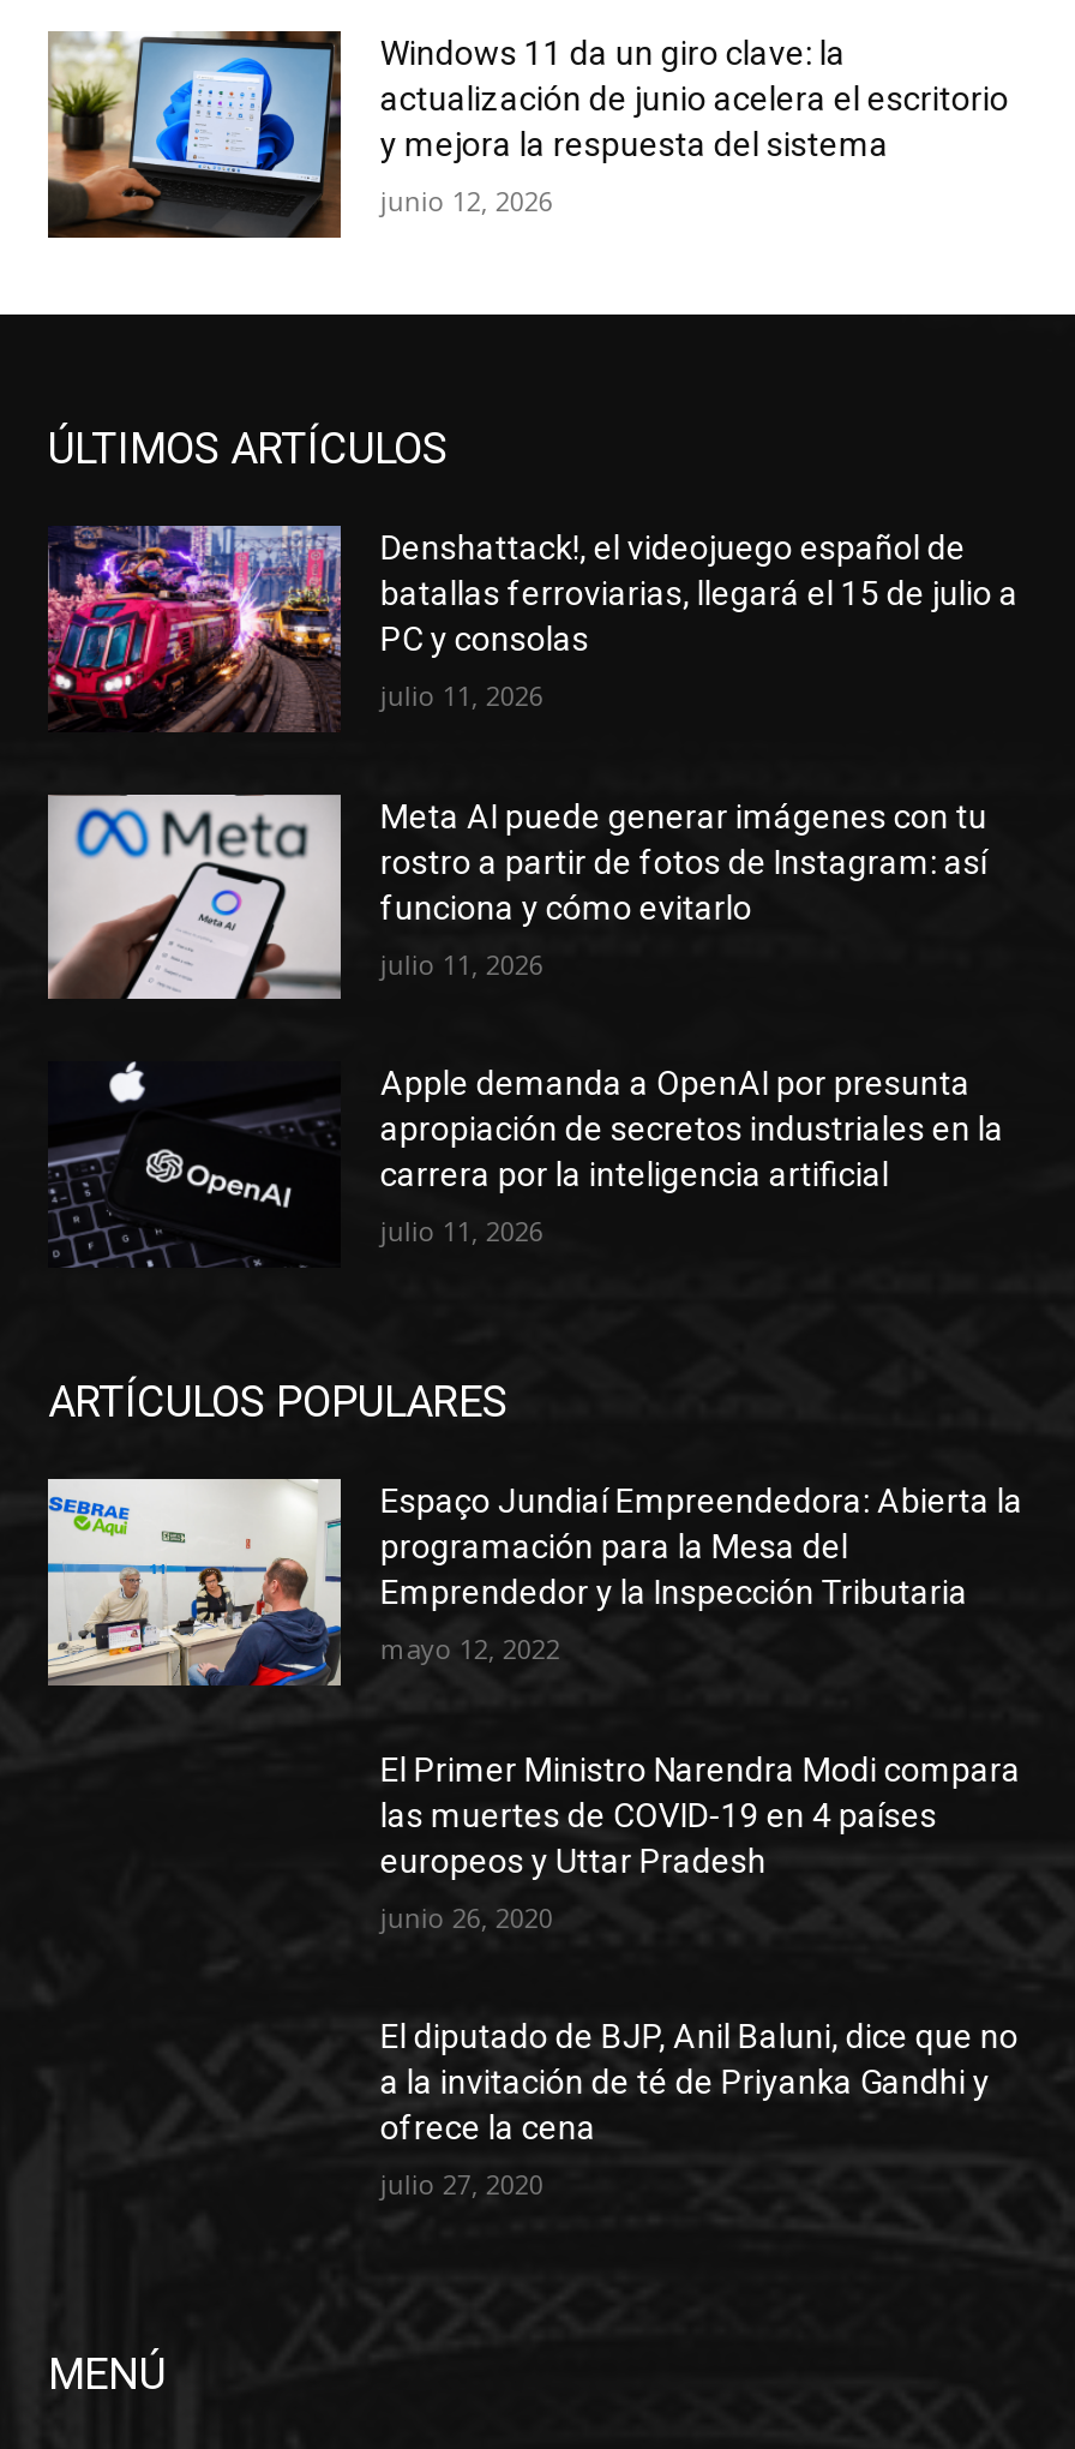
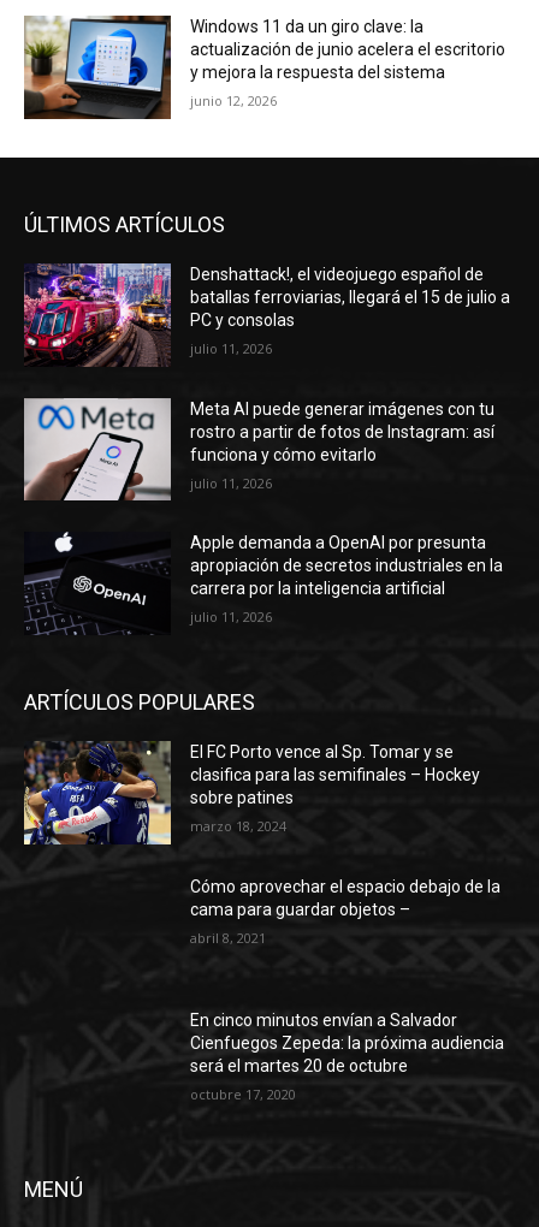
[46,1477,1023,1688] [image] | Espaço Jundiaí Empreendedora: Abierta la | programación para la Mesa del | Emprendedor y la Inspección Tributaria -> [24,741,481,846] [image] | El FC Porto vence al Sp. Tomar y se | clasifica para las semifinales – Hockey | sobre patines
[380,1630,560,1666] mayo 12, 2022 -> [191,817,287,835] marzo 18, 2024
[380,1749,1021,1879] El Primer Ministro Narendra Modi compara | las muertes de COVID-19 en 4 países | europeos y Uttar Pradesh -> [191,876,501,919] Cómo aprovechar el espacio debajo de la | cama para guardar objetos –
[380,1898,553,1934] junio 26, 2020 -> [191,928,266,946] abril 8, 2021
[380,2017,1018,2147] El diputado de BJP, Anil Baluni, dice que no | a la invitación de té de Priyanka Gandhi y | ofrece la cena -> [191,1011,505,1076] En cinco minutos envían a Salvador | Cienfuegos Zepeda: la próxima audiencia | será el martes 20 de octubre
[380,2166,543,2202] julio 27, 2020 -> [191,1085,296,1103] octubre 17, 2020

